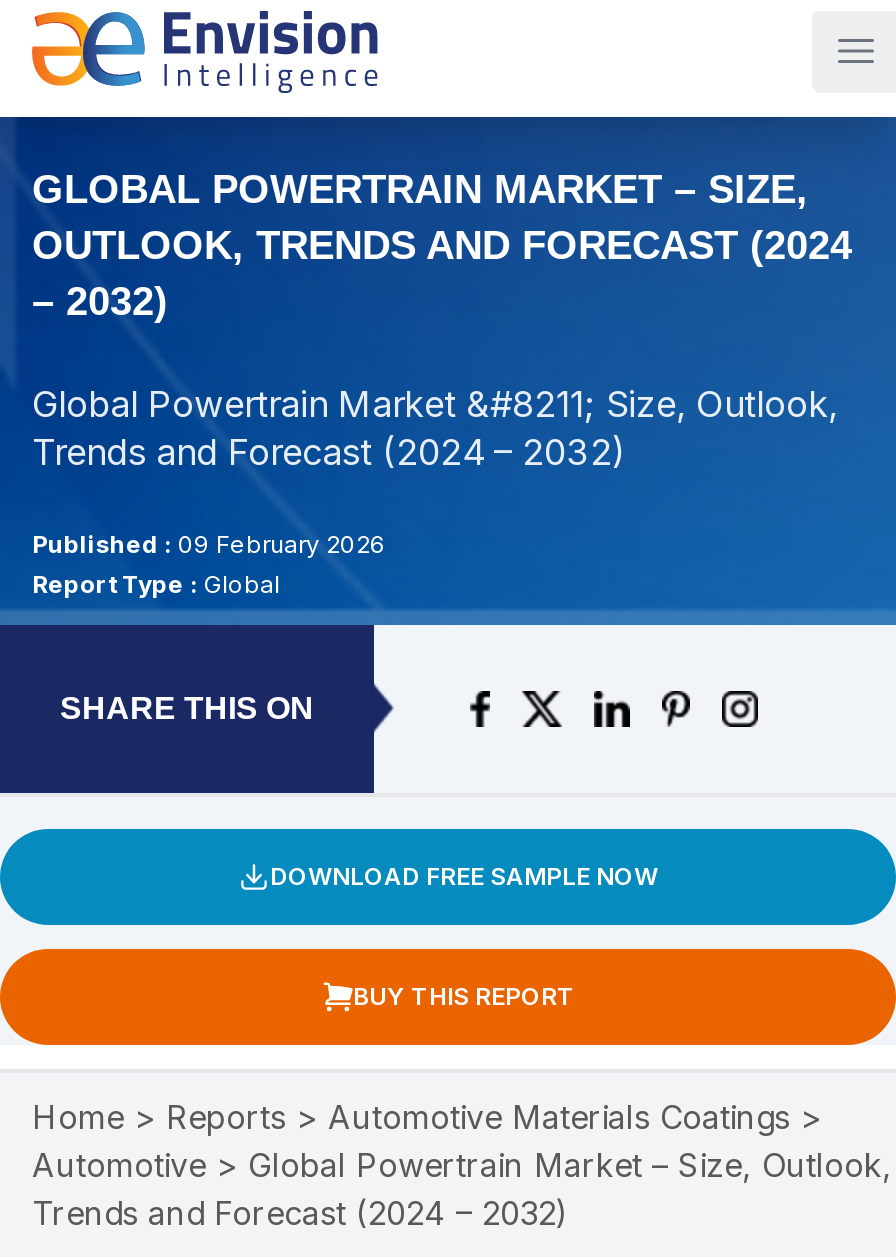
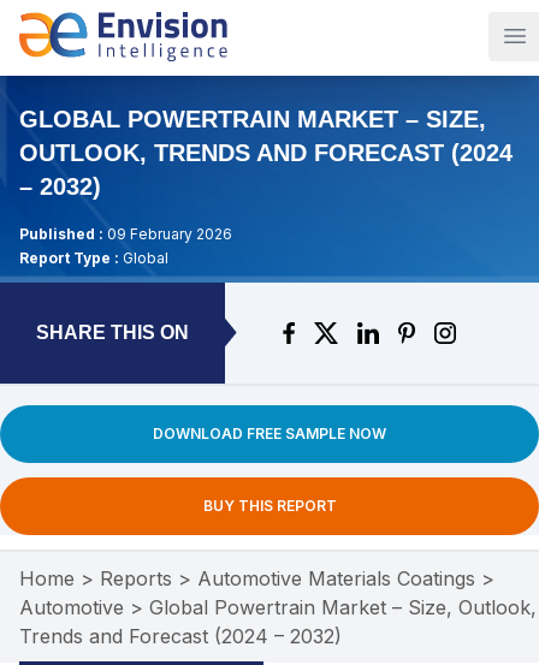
[32,383,838,473] Global Powertrain Market &#8211; Size, Outlook, | Trends and Forecast (2024 – 2032) -> none

